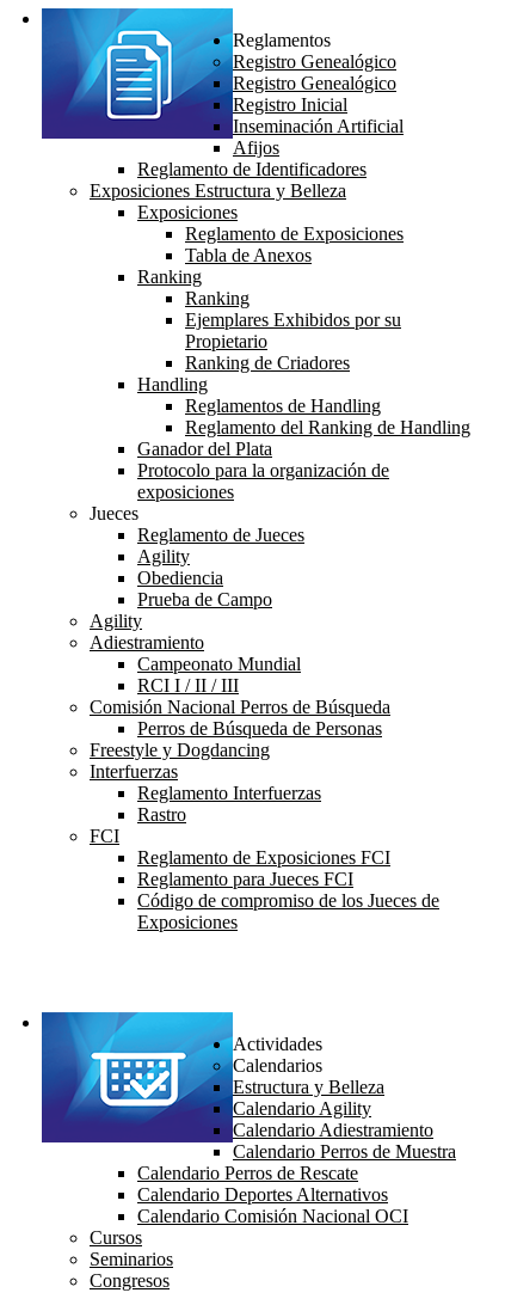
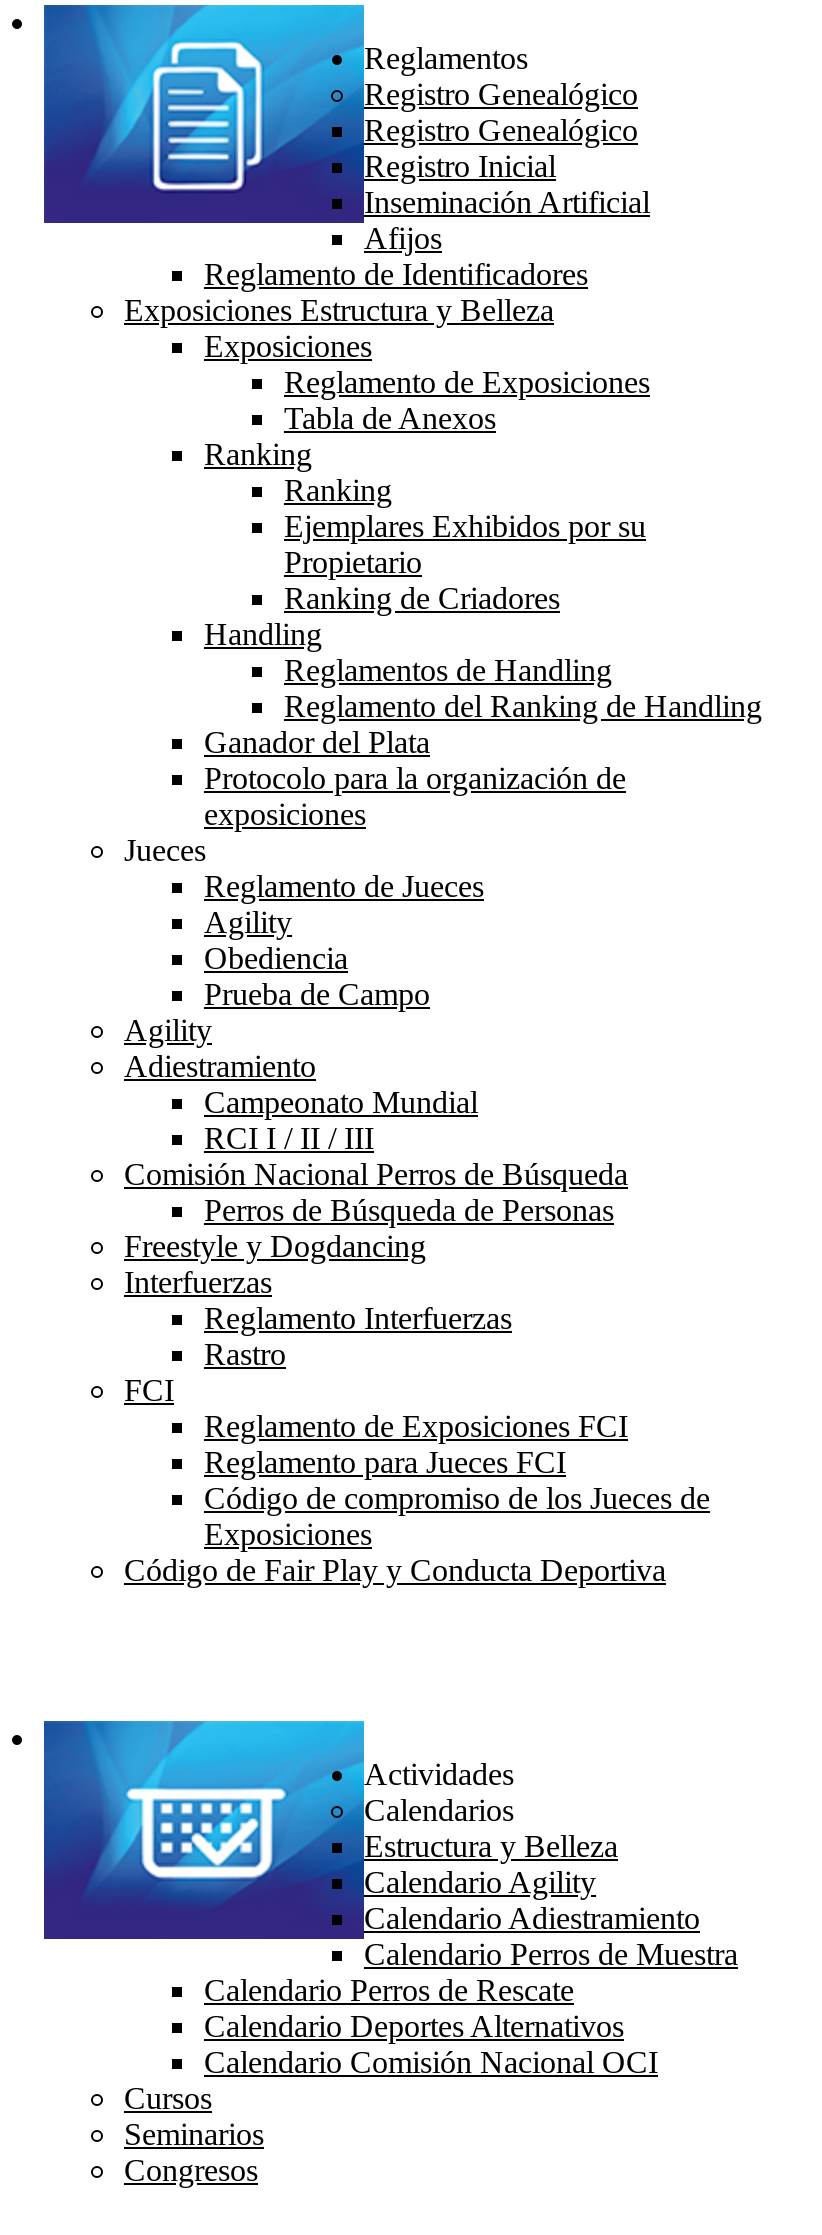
none -> [124,1553,666,1587] Código de Fair Play y Conducta Deportiva

